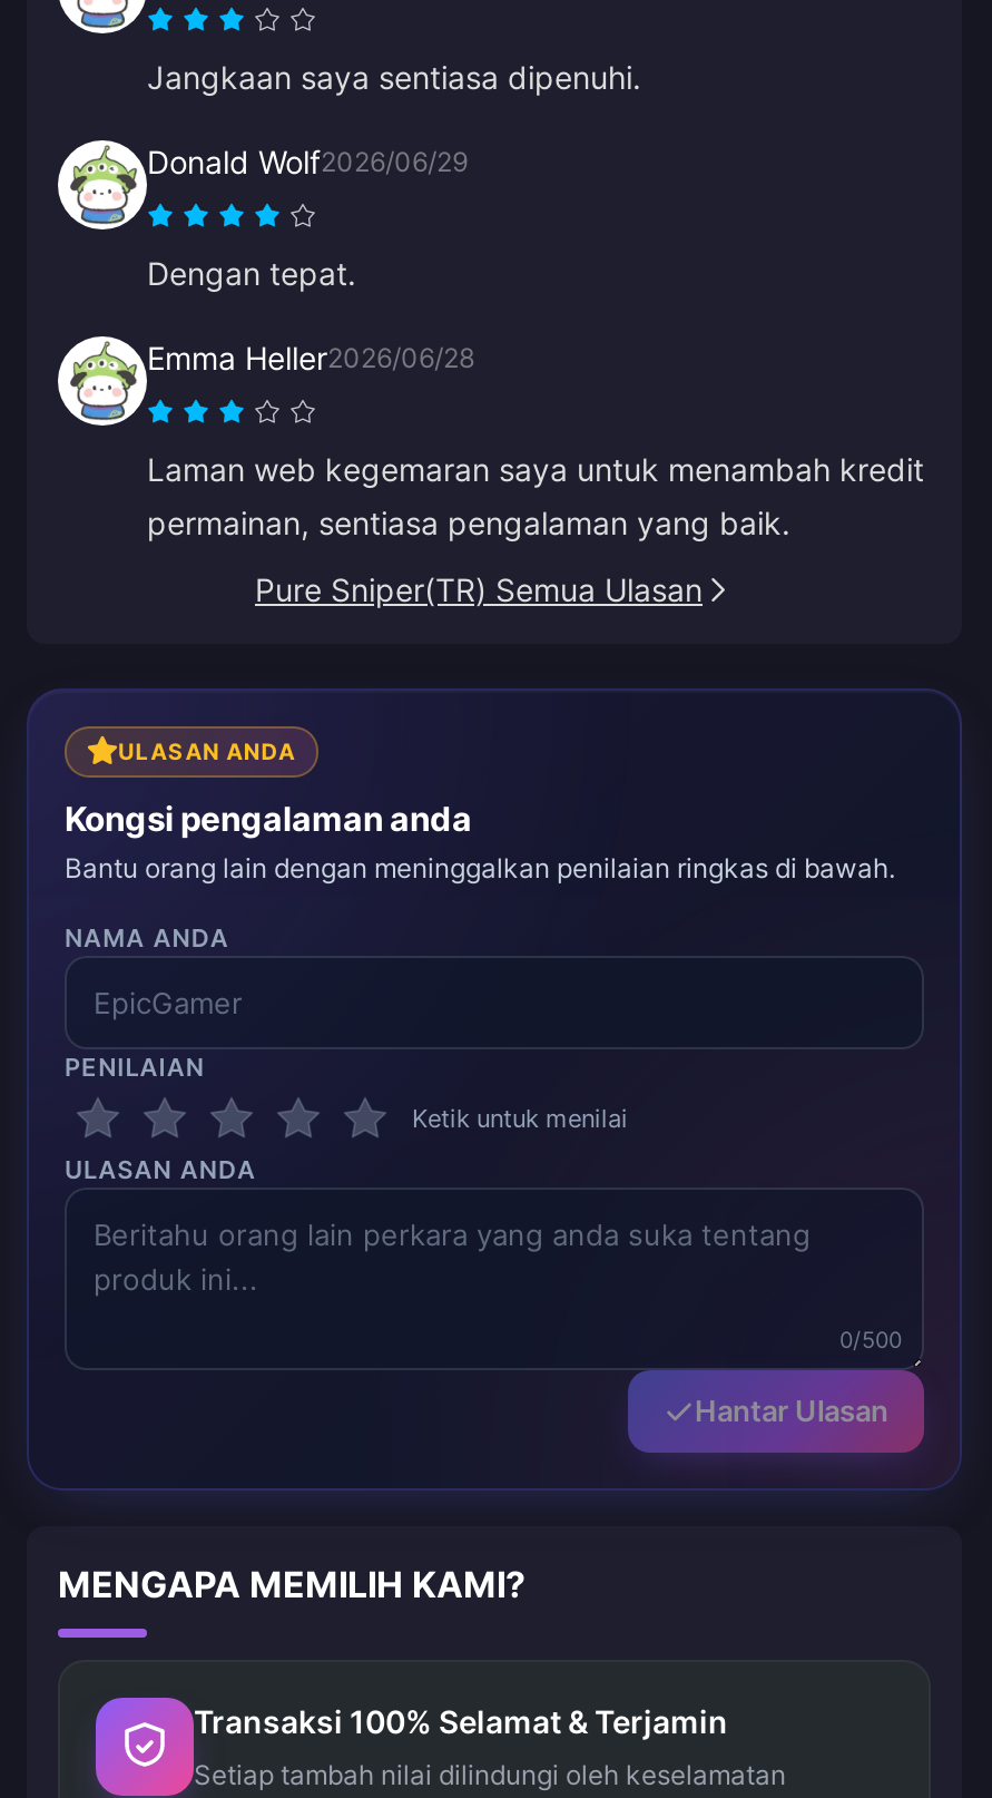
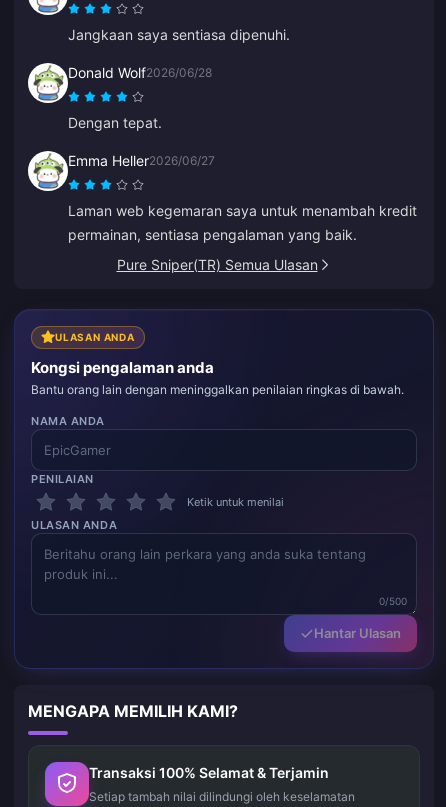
[147,142,468,180] Donald Wolf2026/06/29 -> [68,64,212,81] Donald Wolf2026/06/28
[147,338,474,376] Emma Heller2026/06/28 -> [68,152,215,169] Emma Heller2026/06/27

